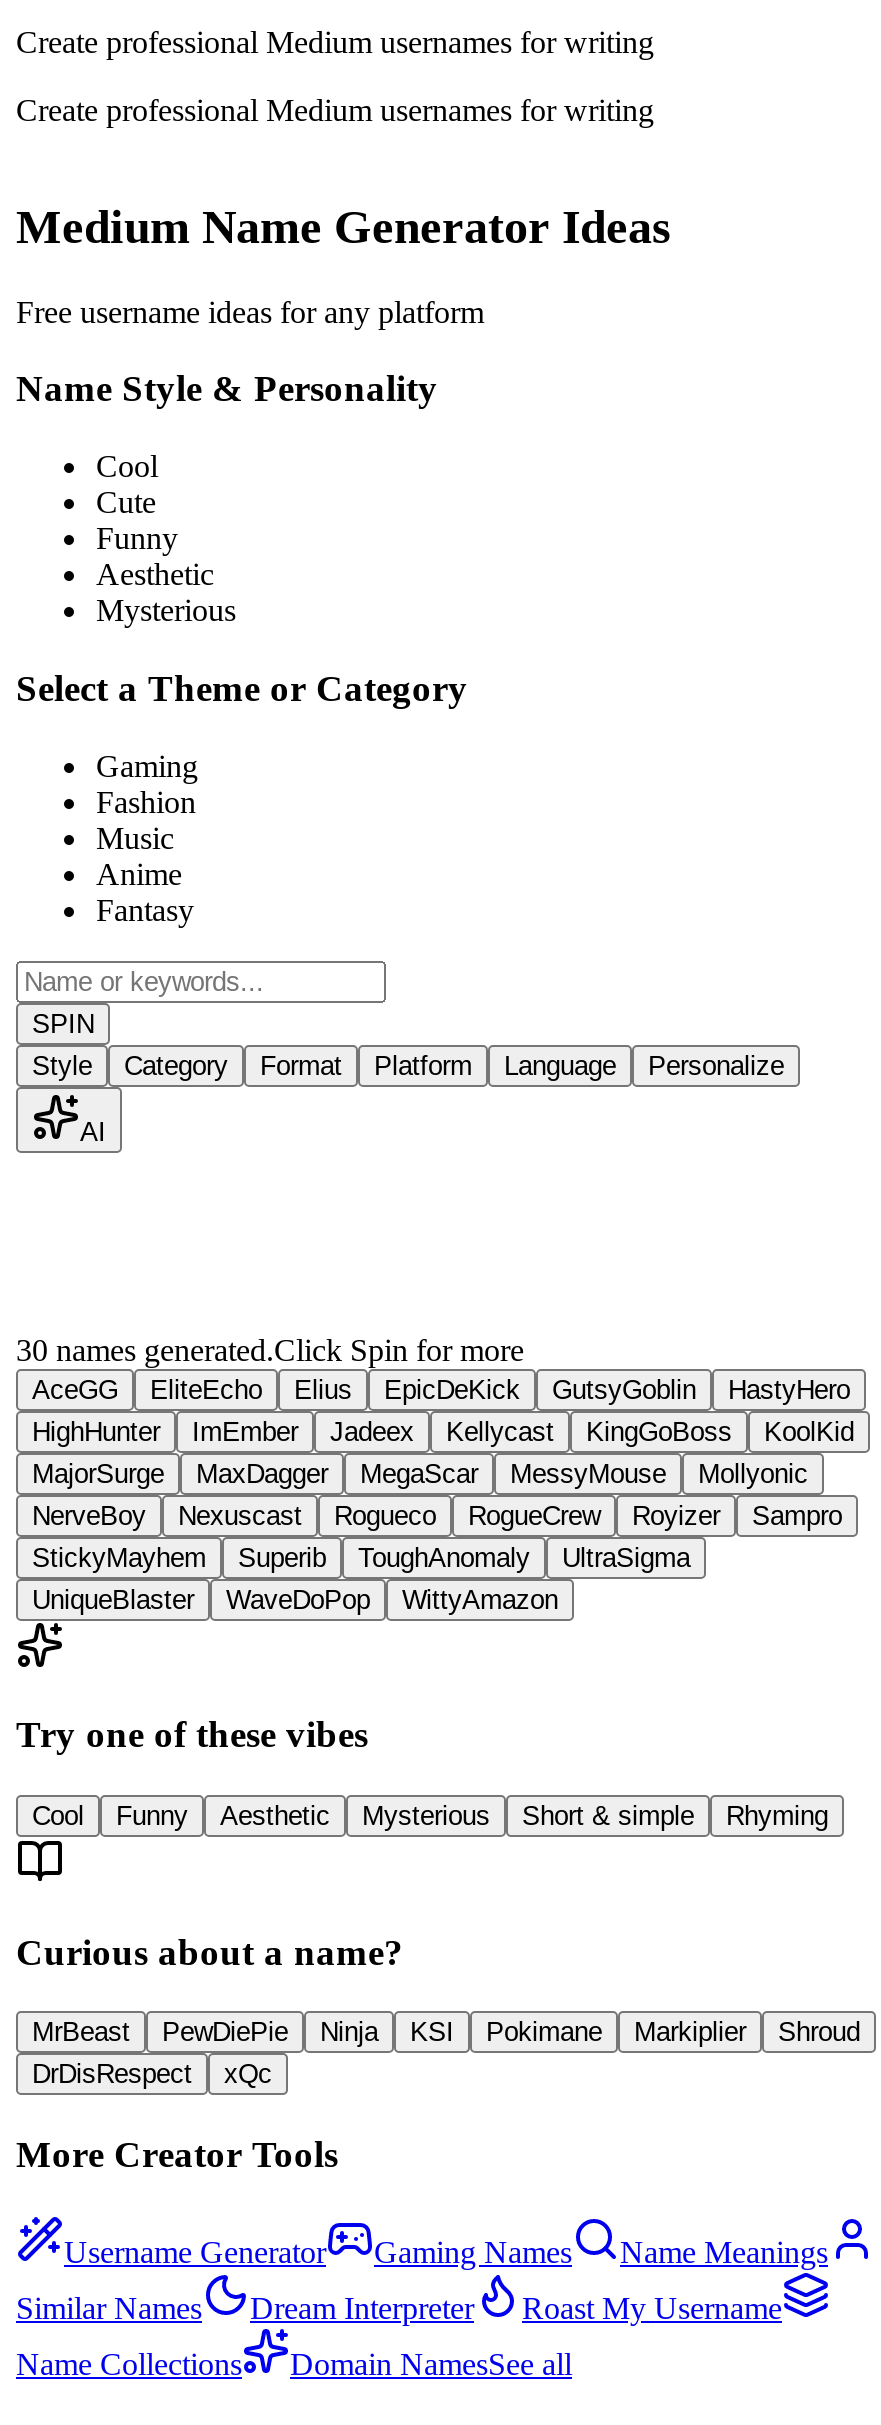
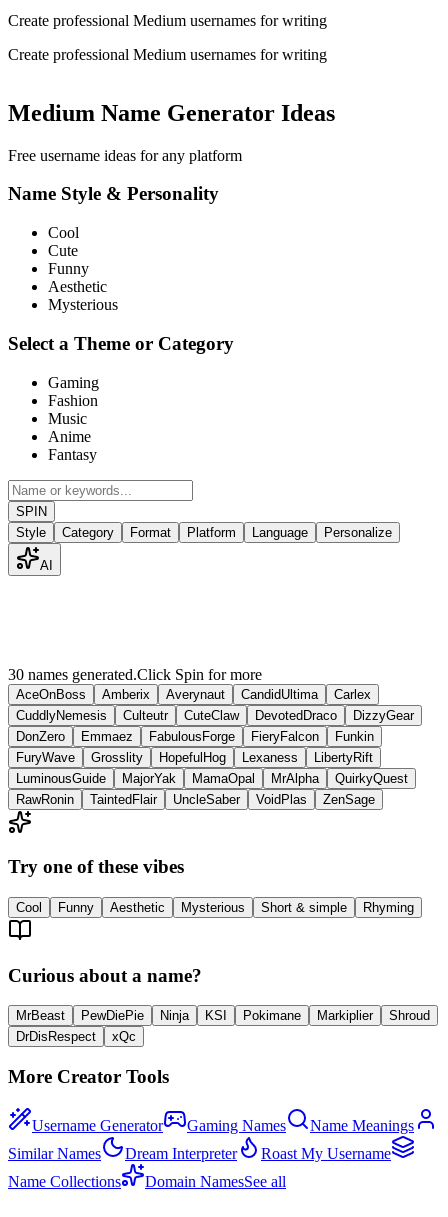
[32,1374,854,1614] AceGG | EliteEcho | Elius | EpicDeKick | GutsyGoblin | HastyHero | HighHunter | ImEmber | Jadeex | Kellycast | KingGoBoss | KoolKid | MajorSurge | MaxDagger | MegaScar | MessyMouse | Mollyonic | NerveBoy | Nexuscast | Rogueco | RogueCrew | Royizer | Sampro | StickyMayhem | Superib | ToughAnomaly | UltraSigma | UniqueBlaster | WaveDoPop | WittyAmazon -> [16,686,414,806] AceOnBoss | Amberix | Averynaut | CandidUltima | Carlex | CuddlyNemesis | Culteutr | CuteClaw | DevotedDraco | DizzyGear | DonZero | Emmaez | FabulousForge | FieryFalcon | Funkin | FuryWave | Grosslity | HopefulHog | Lexaness | LibertyRift | LuminousGuide | MajorYak | MamaOpal | MrAlpha | QuirkyQuest | RawRonin | TaintedFlair | UncleSaber | VoidPlas | ZenSage

